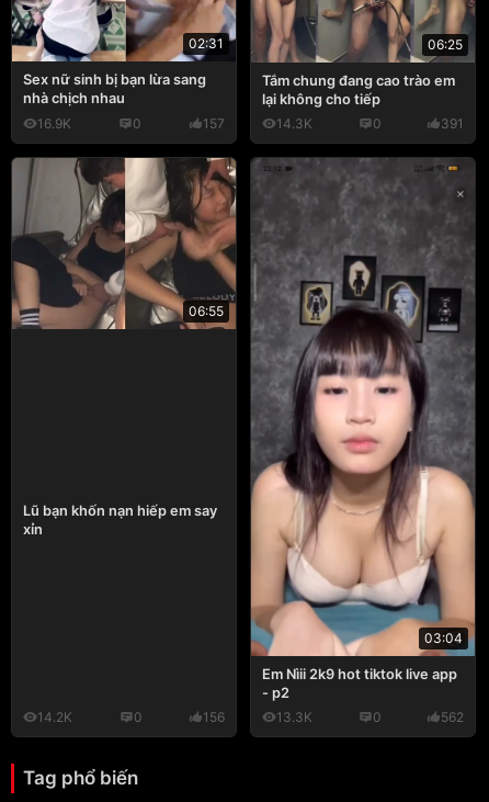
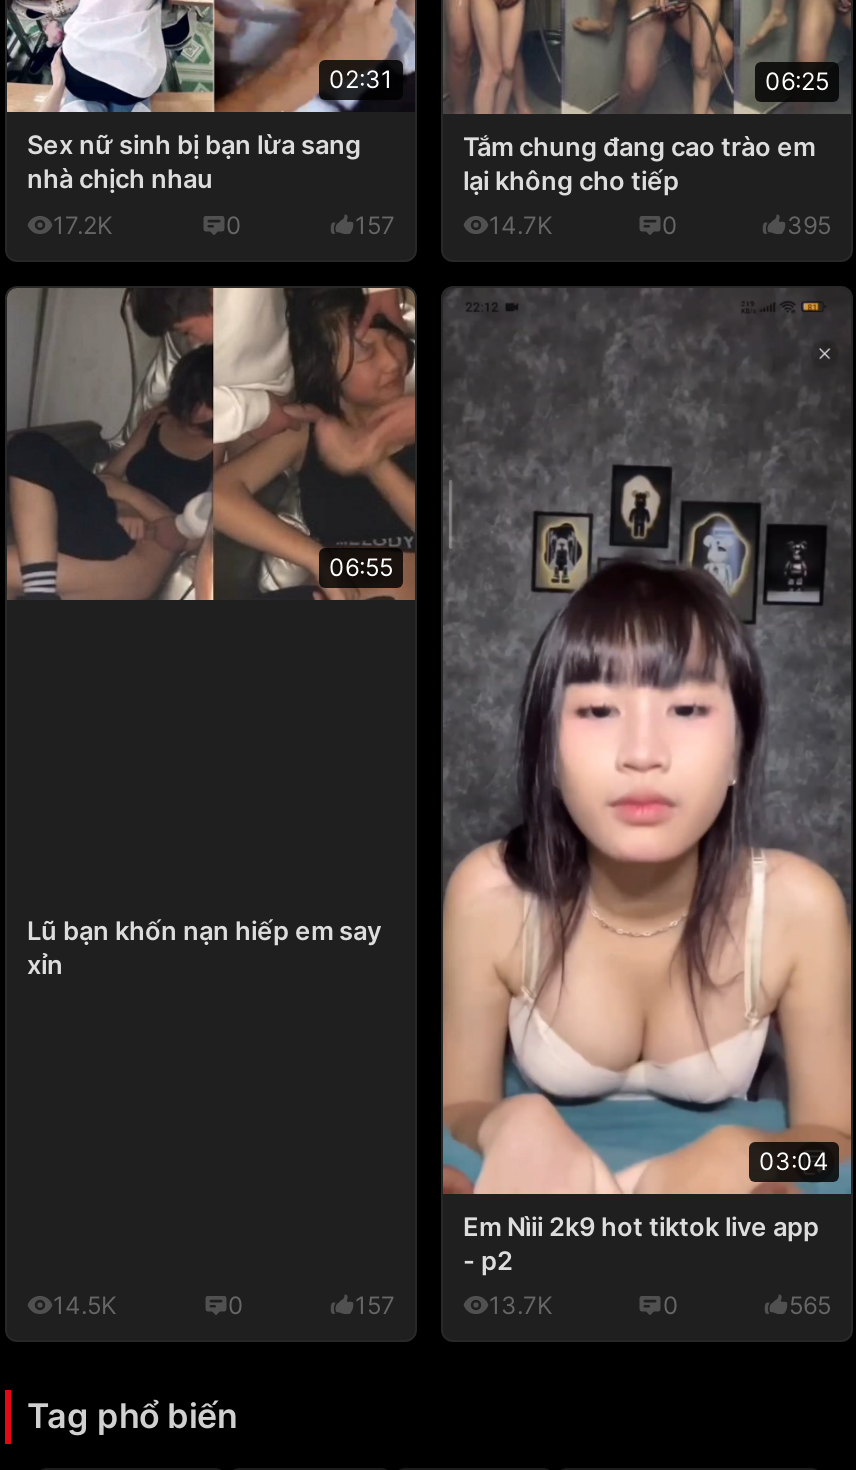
[37,116,71,132] 16.9K -> [53,211,113,241] 17.2K
[276,116,312,132] 14.3K -> [489,211,553,241] 14.7K
[441,116,464,132] 391 -> [787,211,831,241] 395
[37,708,72,725] 14.2K -> [53,1291,117,1321] 14.5K
[203,708,225,725] 156 -> [355,1291,395,1321] 157
[276,708,312,725] 13.3K -> [489,1291,553,1321] 13.7K
[441,708,464,725] 562 -> [789,1291,831,1321] 565

